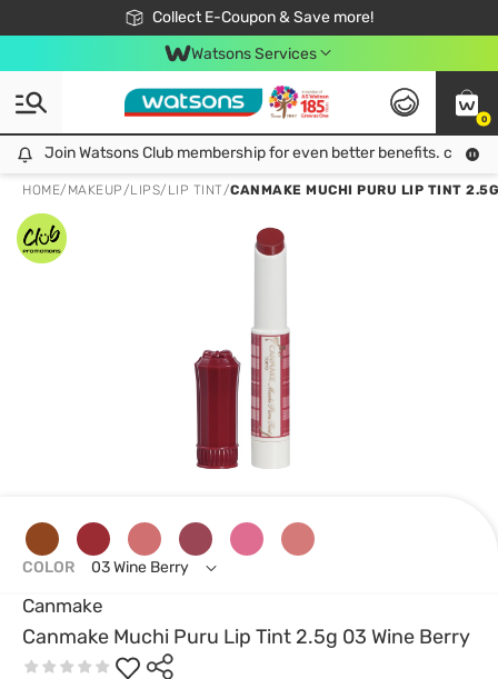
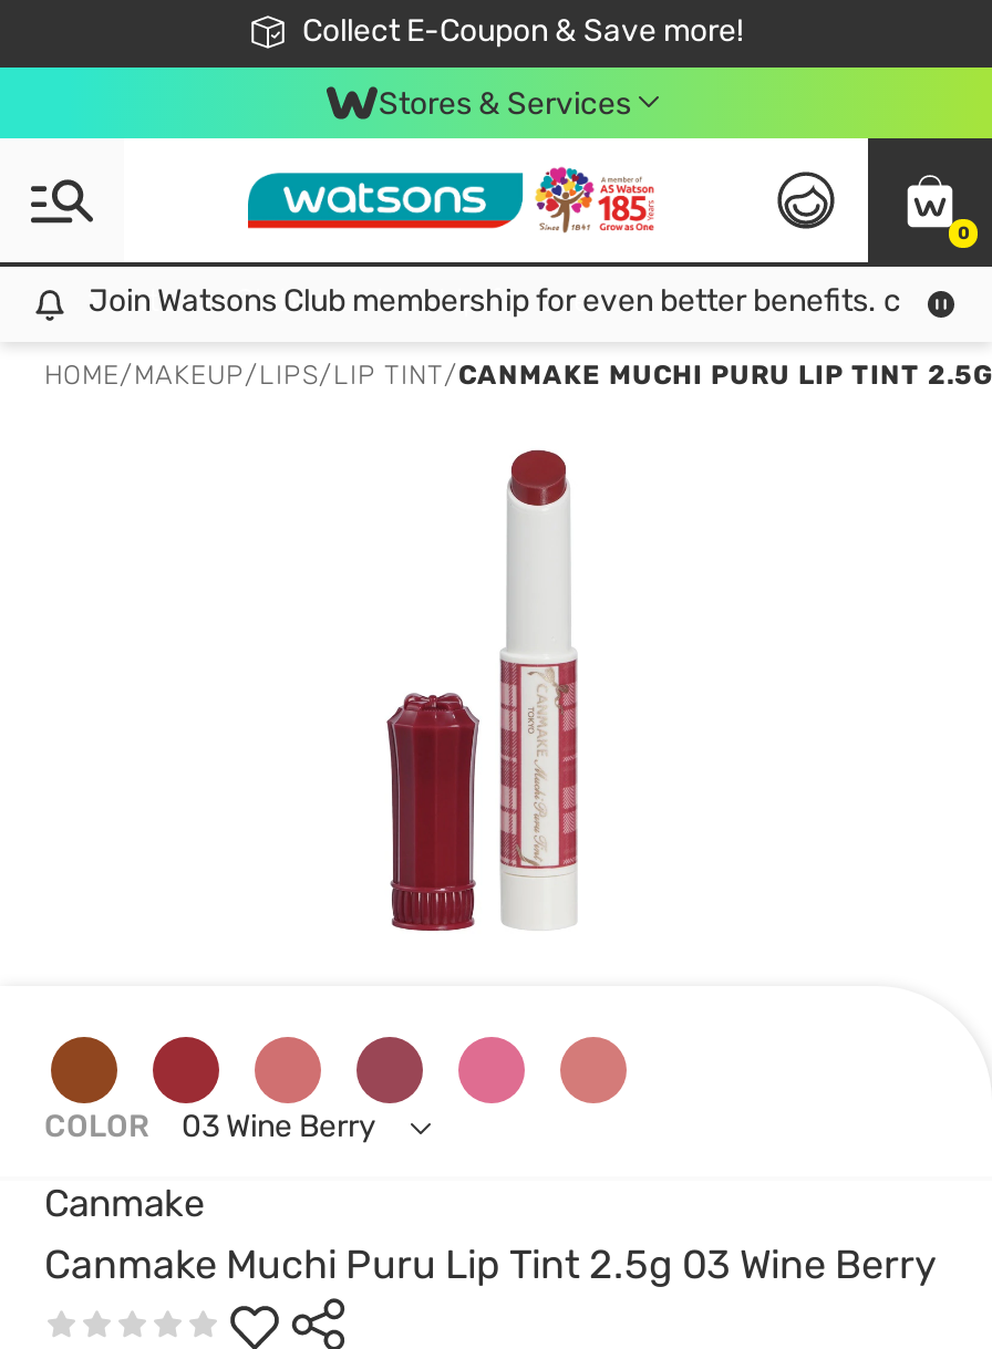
[191,44,316,63] Watsons Services -> [379,84,631,122] Stores & Services
[16,212,68,264] [image] -> none

